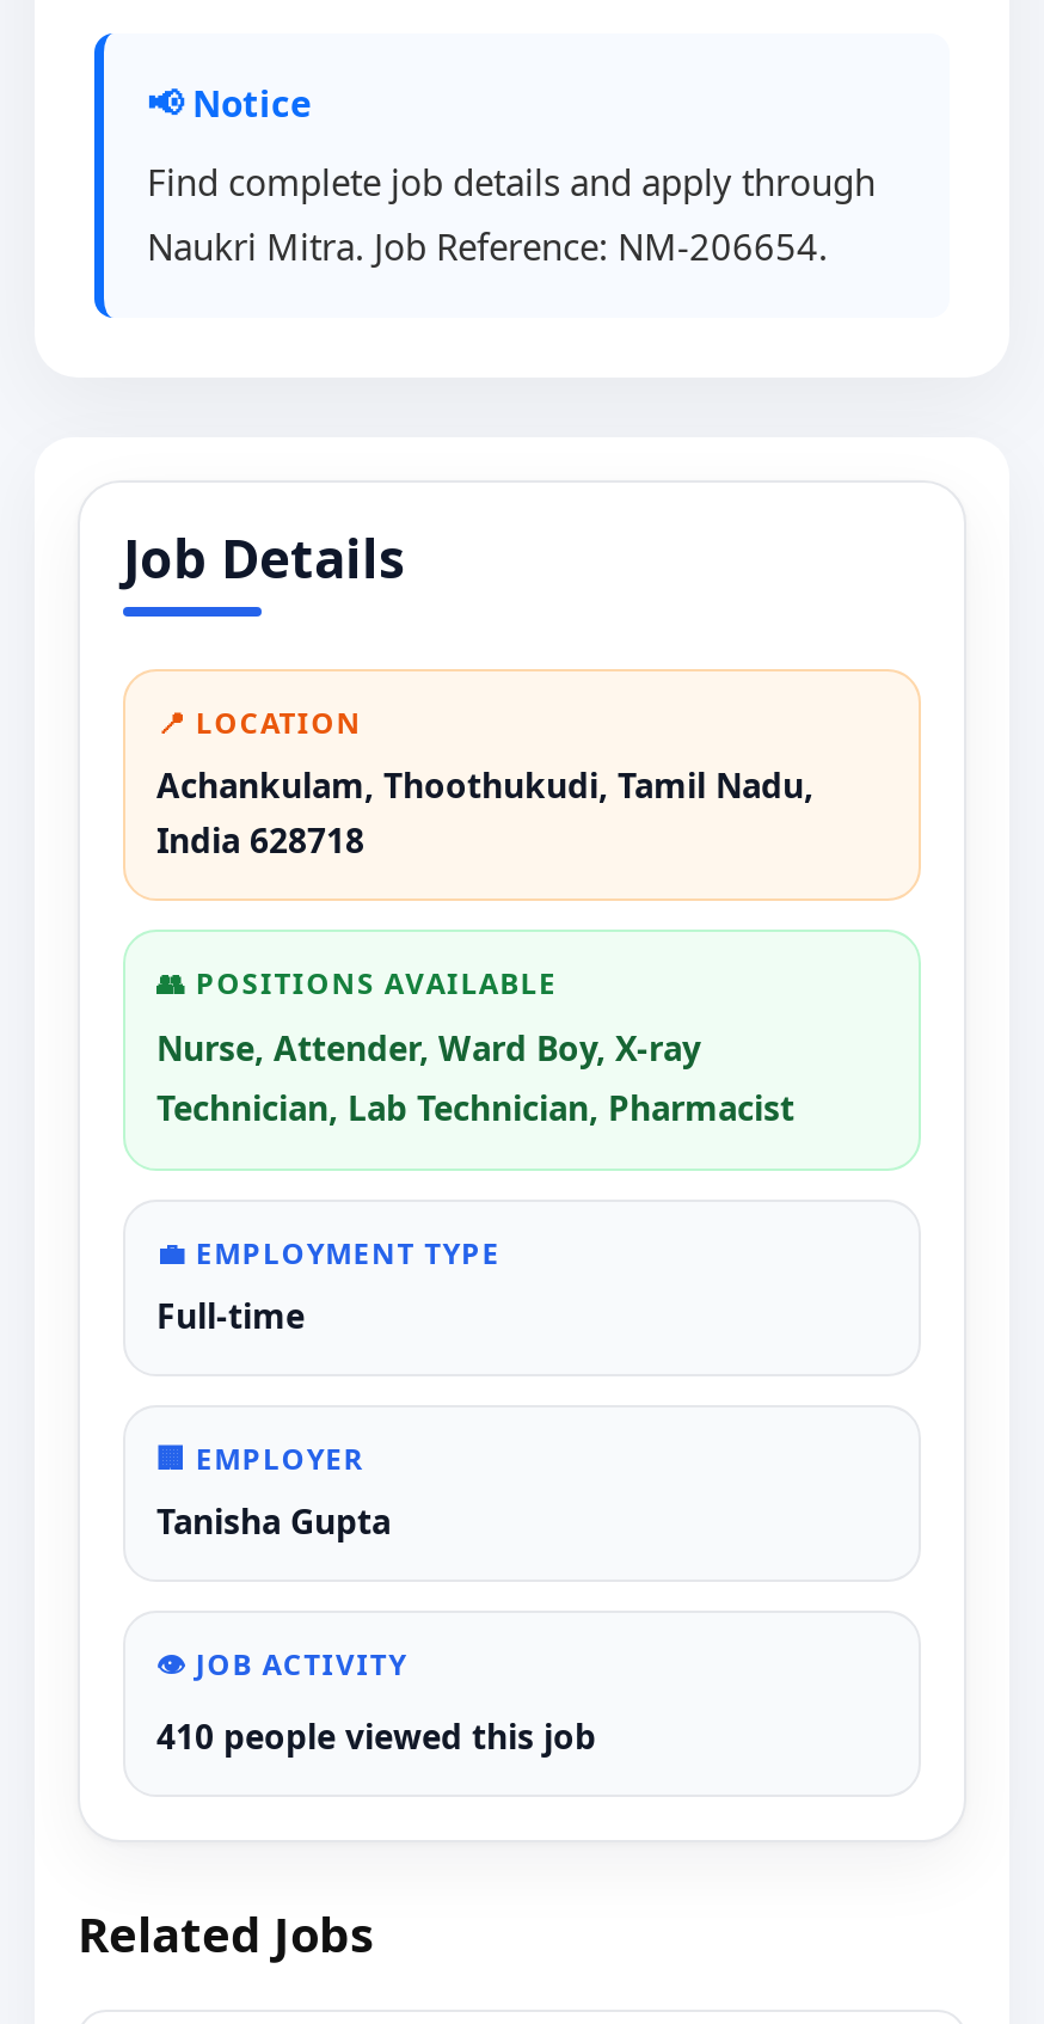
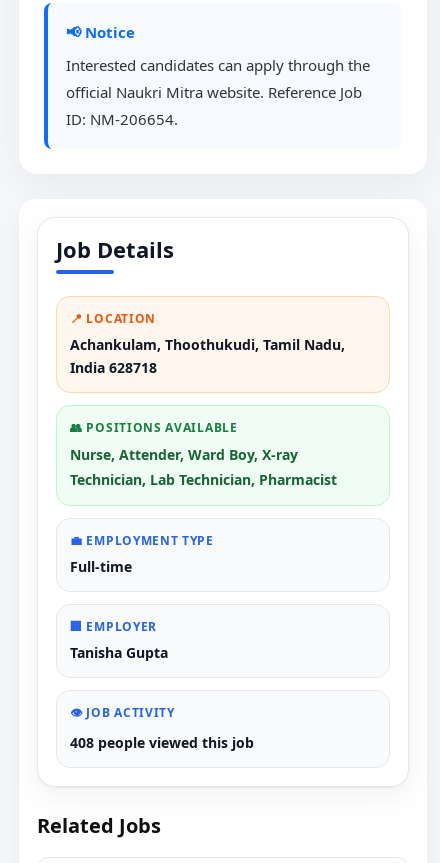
[147,158,876,270] Find complete job details and apply through | Naukri Mitra. Job Reference: NM-206654. -> [66,55,370,129] Interested candidates can apply through the | official Naukri Mitra website. Reference Job | ID: NM-206654.
[156,1713,596,1759] 410 people viewed this job -> [70,733,254,752] 408 people viewed this job

